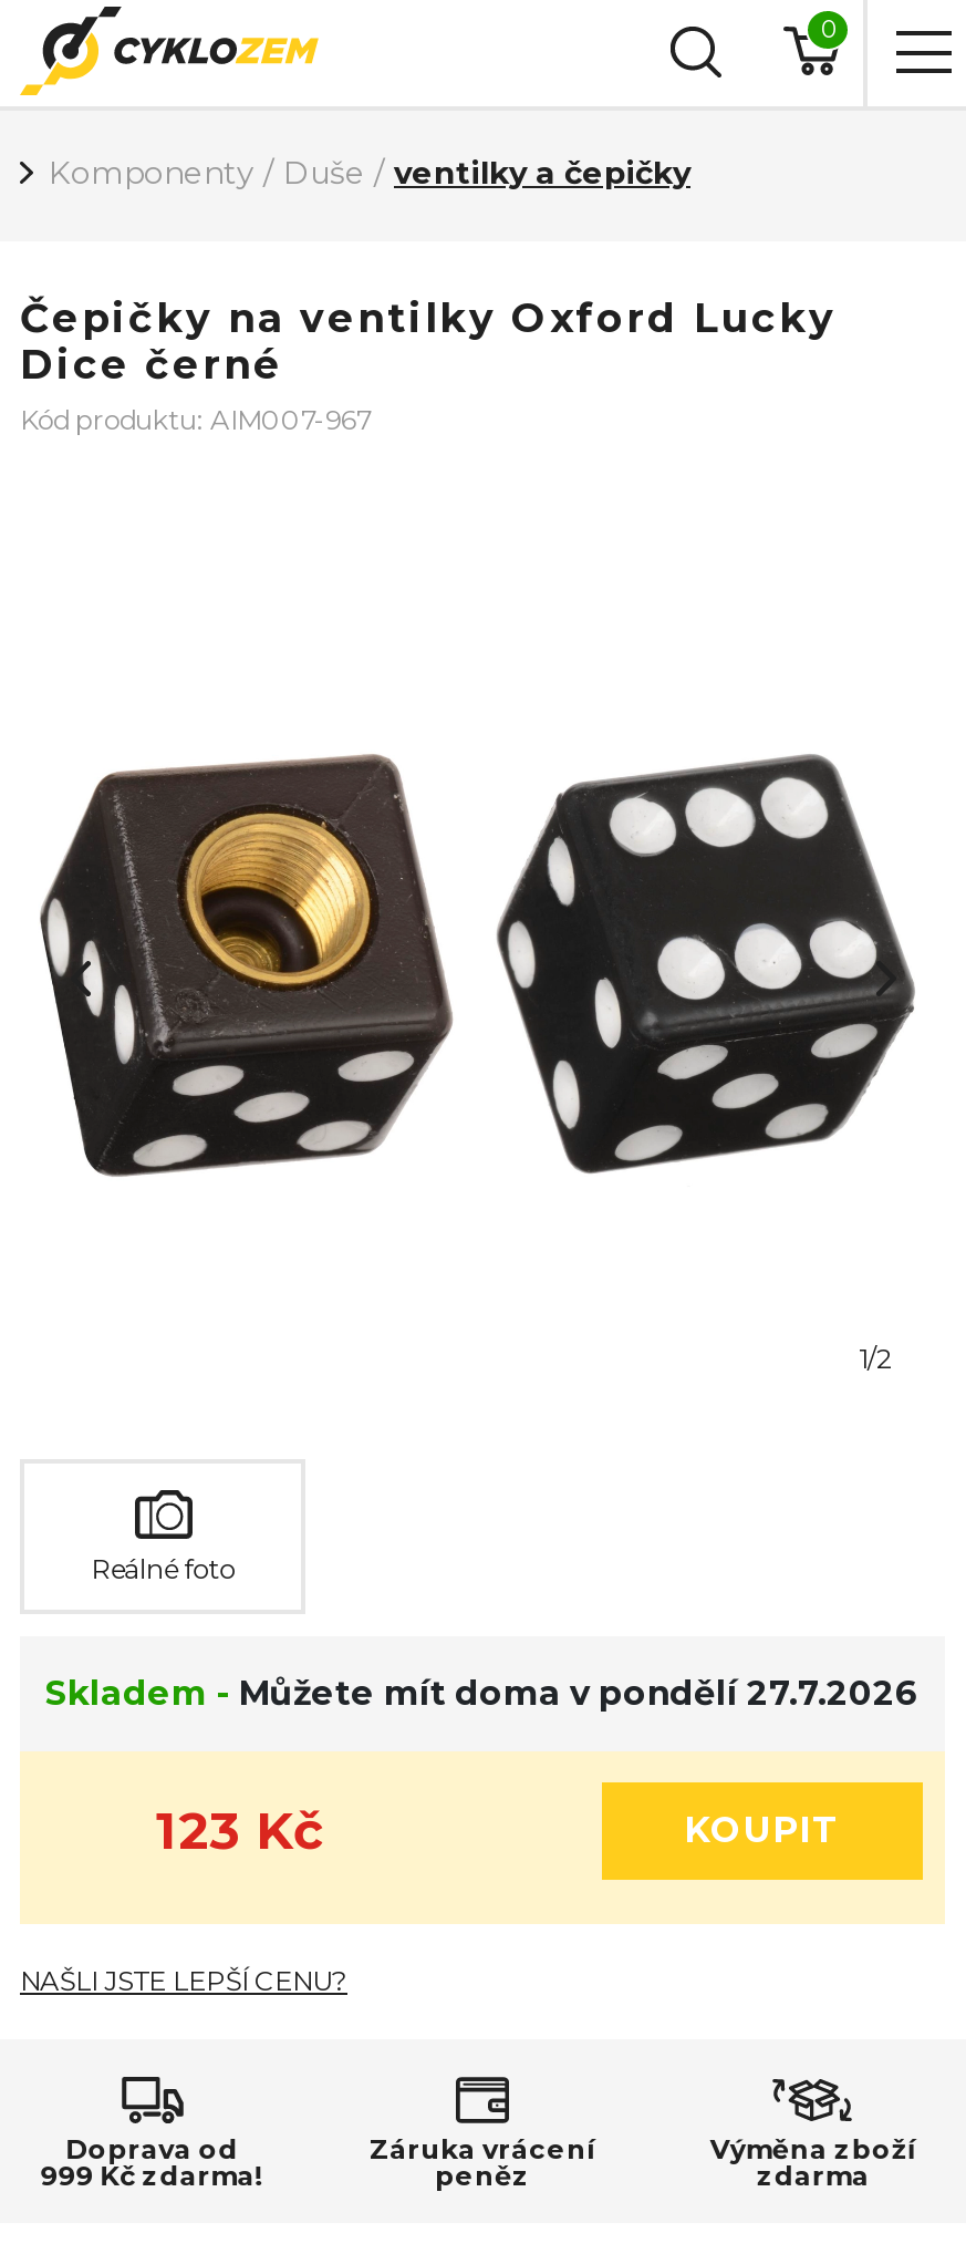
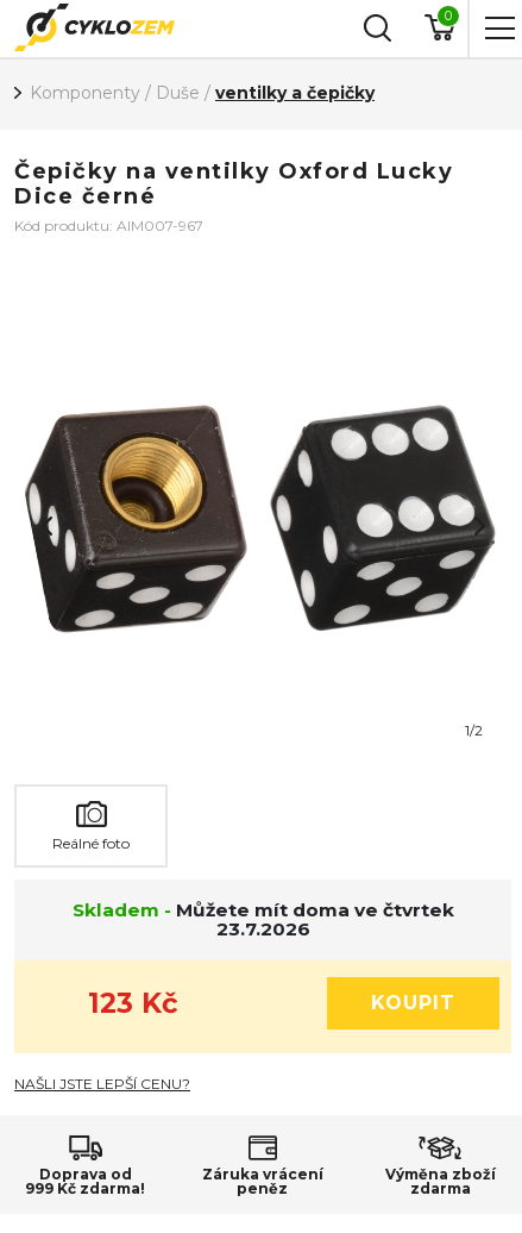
[45,1672,920,1714] Skladem - Můžete mít doma v pondělí 27.7.2026 -> [72,899,454,940] Skladem - Můžete mít doma ve čtvrtek | 23.7.2026

